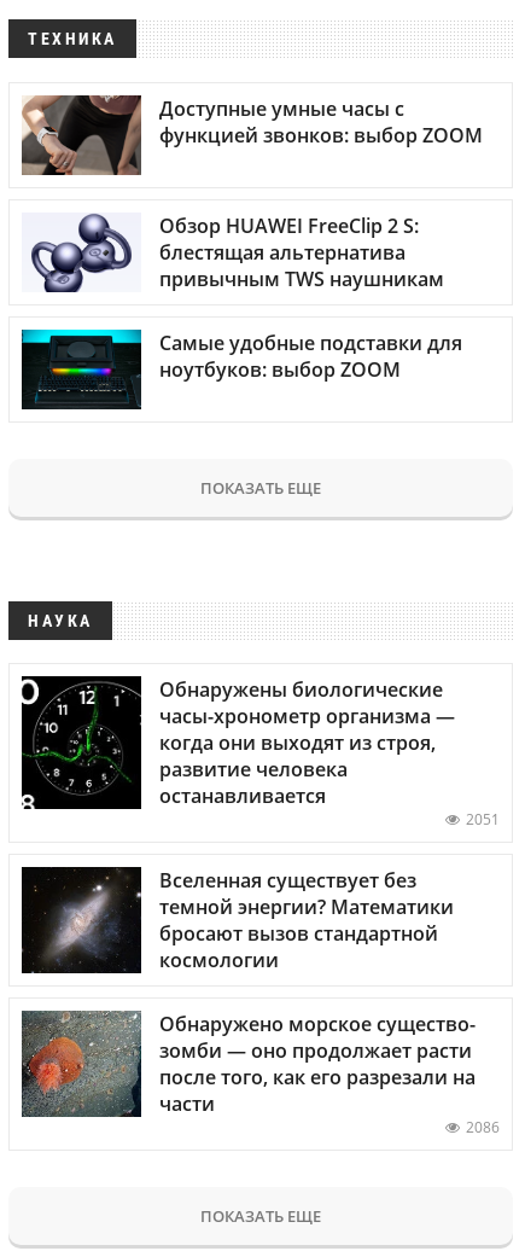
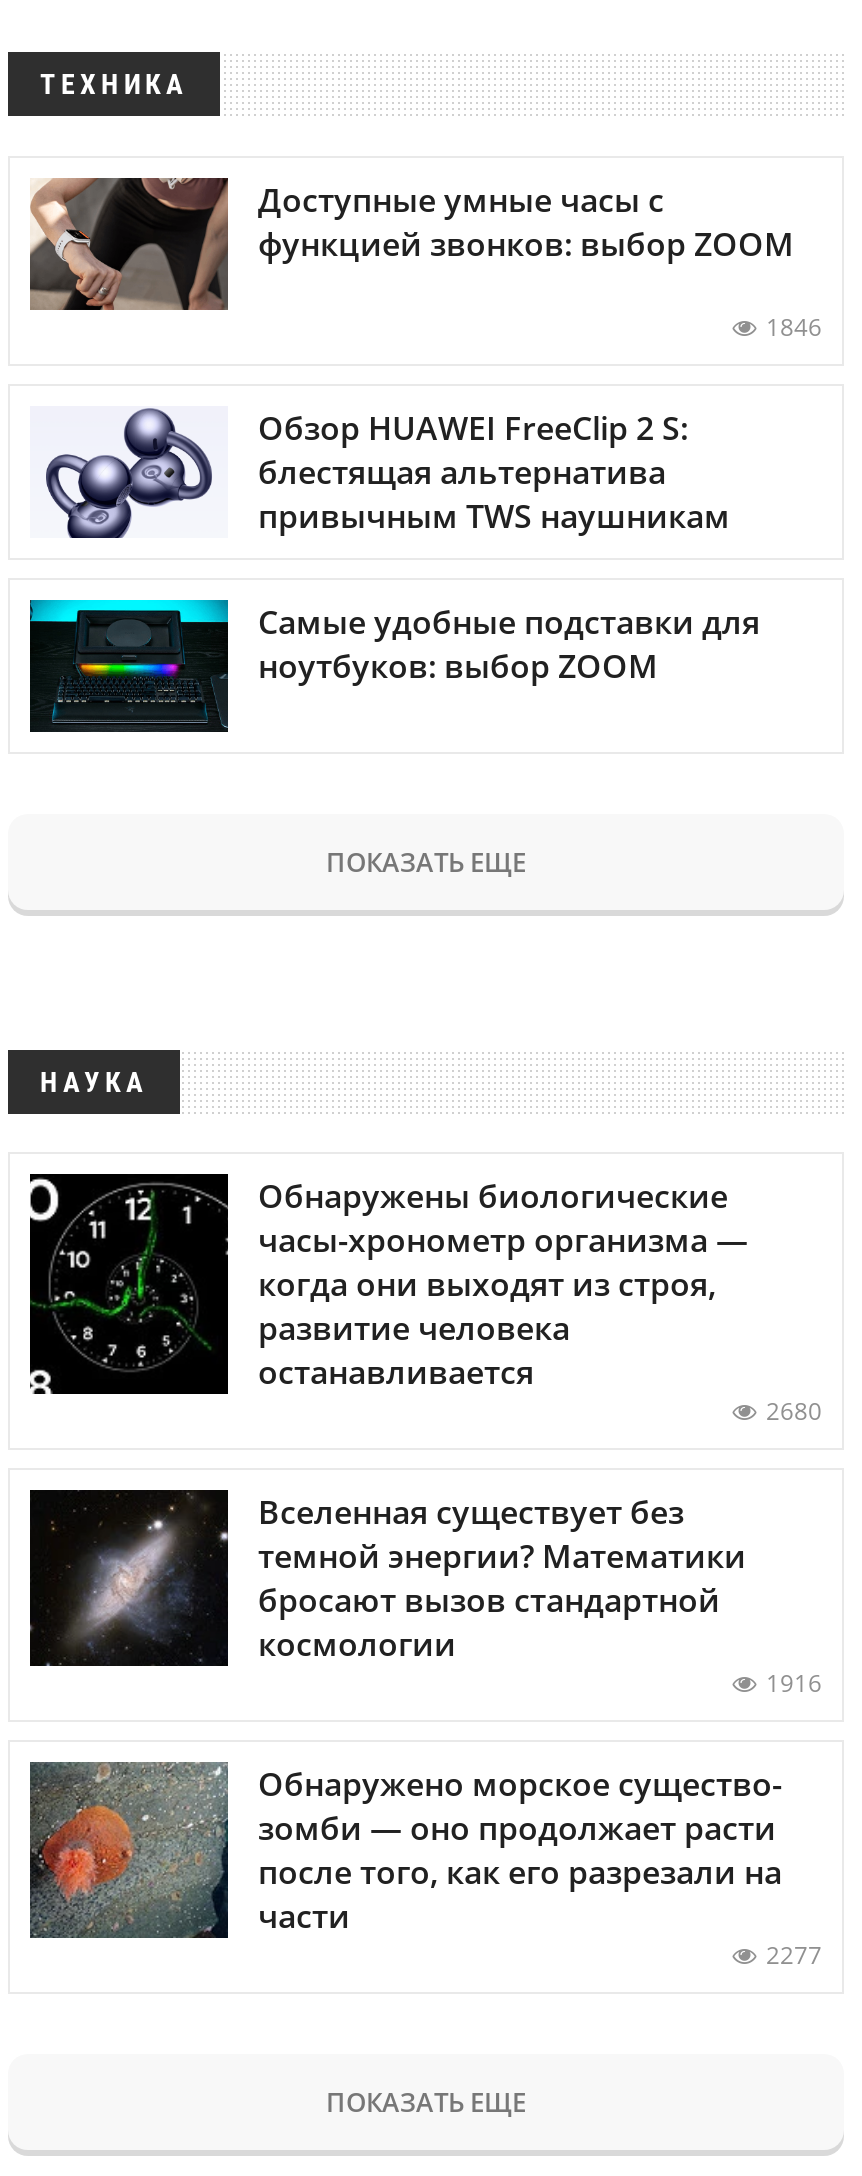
none -> [766,309,822,343] 1846
[466,809,500,830] 2051 -> [766,1394,822,1428] 2680
none -> [766,1666,822,1700] 1916
[466,1117,500,1138] 2086 -> [766,1939,822,1973] 2277

